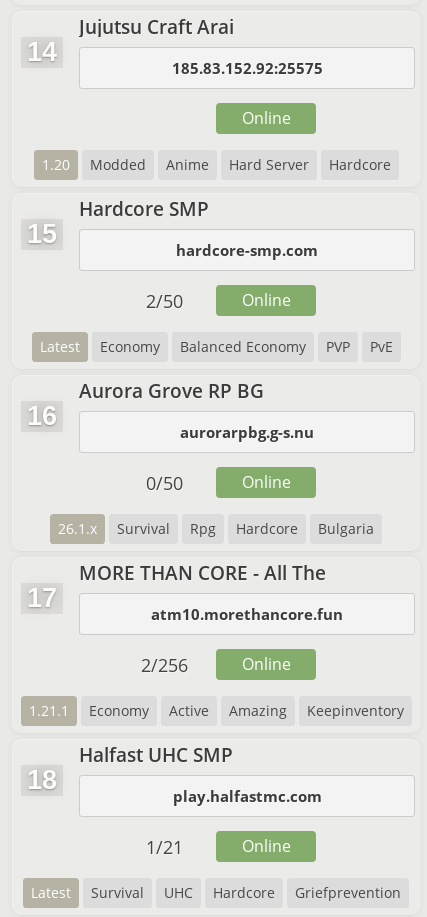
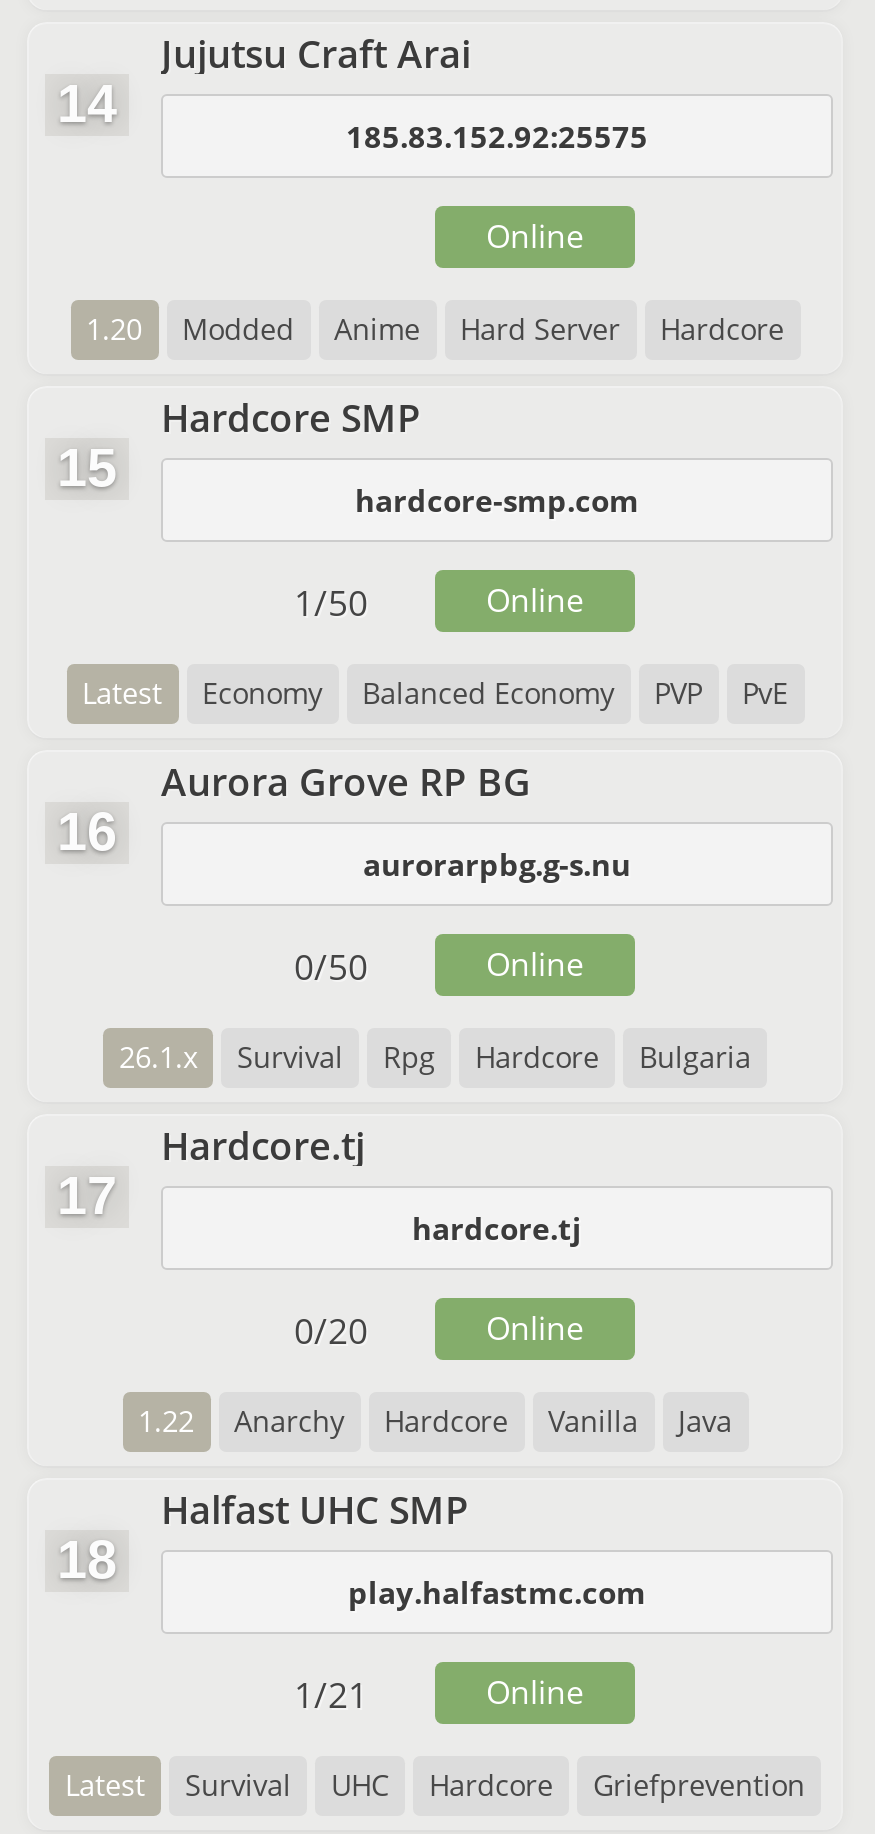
[145,288,182,312] 2 /50 -> [294,577,368,625] 1 /50
[79,559,326,586] MORE THAN CORE - All The -> [161,1118,365,1172] Hardcore.tj
[151,604,343,624] atm10.morethancore.fun -> [412,1208,582,1248] hardcore.tj
[140,652,187,676] 2/256 -> [294,1305,368,1353] 0/20
[28,701,403,720] 1.21.1 | Economy | Active | Amazing | Keepinventory -> [138,1402,732,1440] 1.22 | Anarchy | Hardcore | Vanilla | Java

